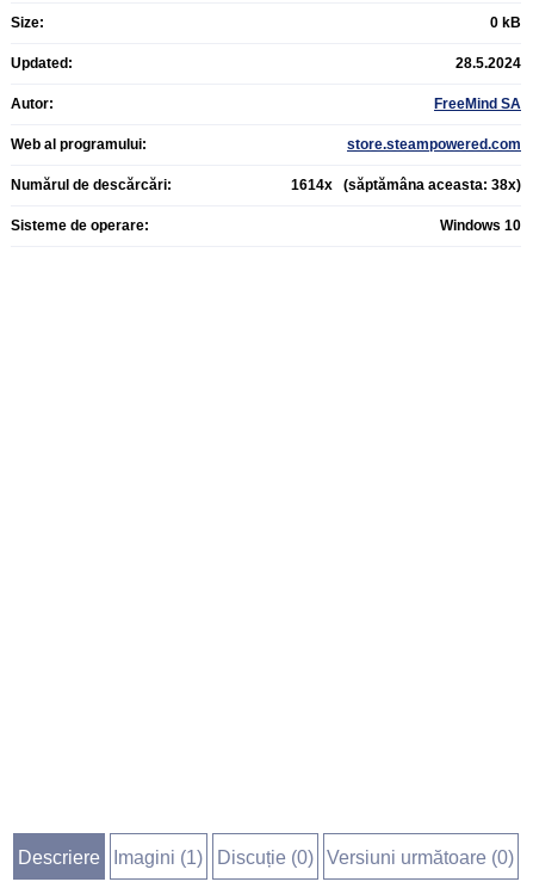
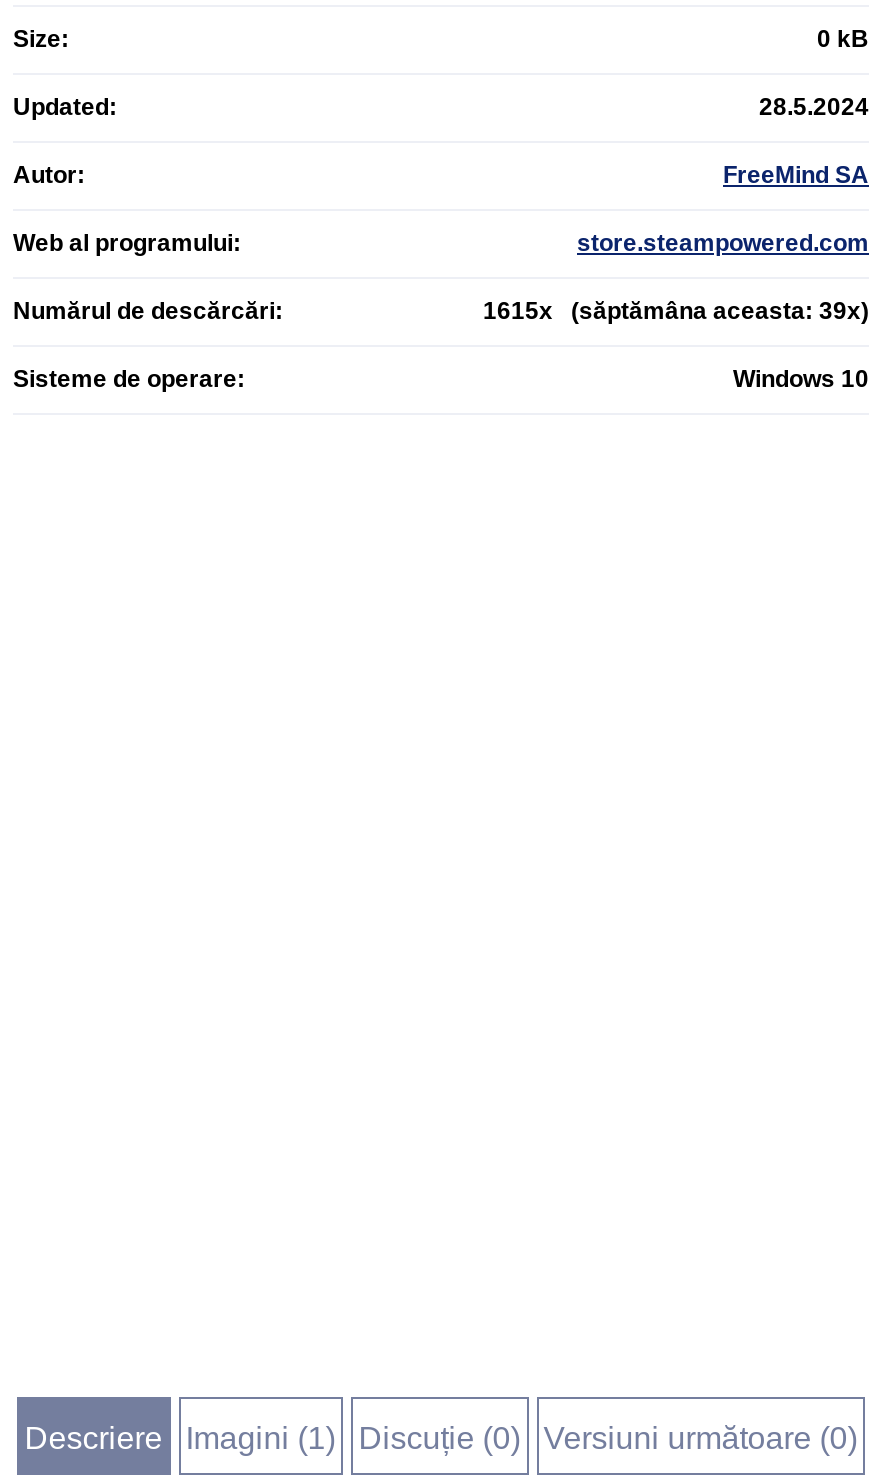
[291,177,521,193] 1614x (săptămâna aceasta: 38x) -> [483,297,869,325] 1615x (săptămâna aceasta: 39x)

